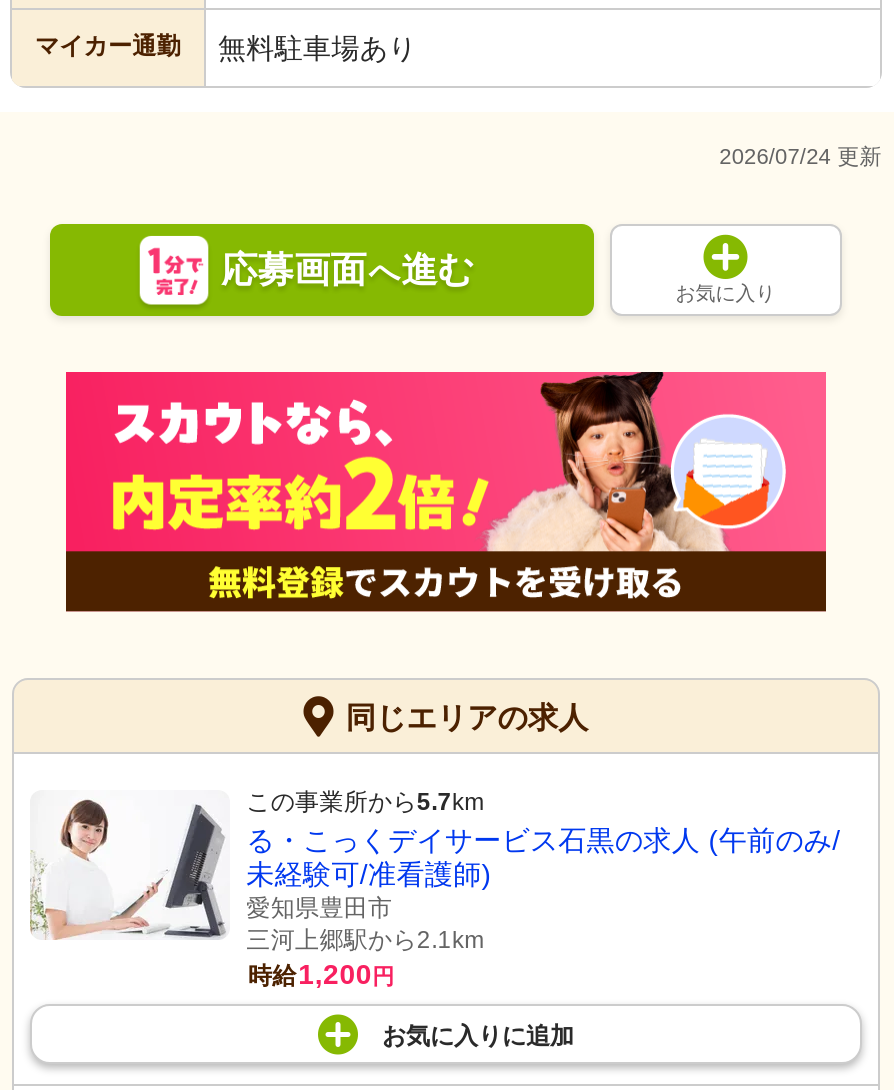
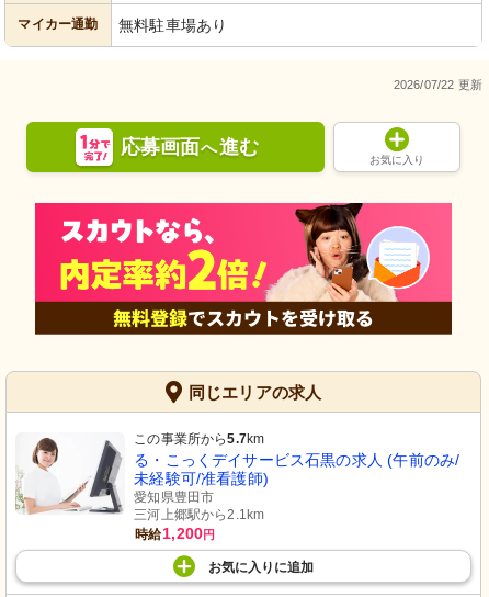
[719,144,882,168] 2026/07/24 更新 -> [393,78,482,91] 2026/07/22 更新

